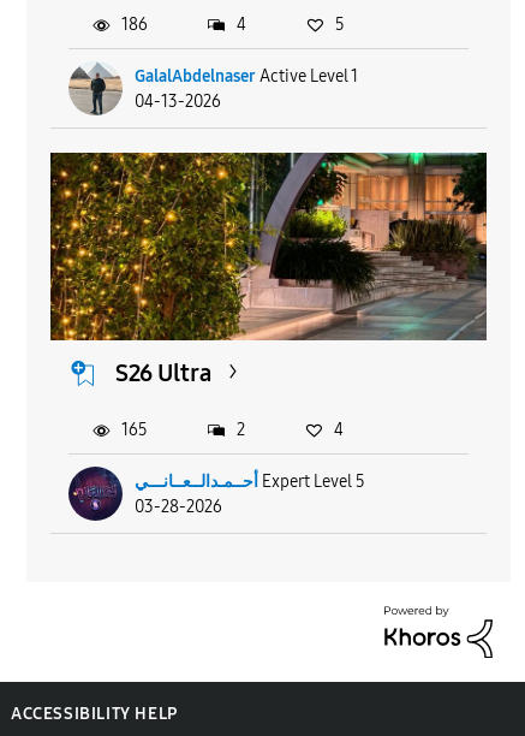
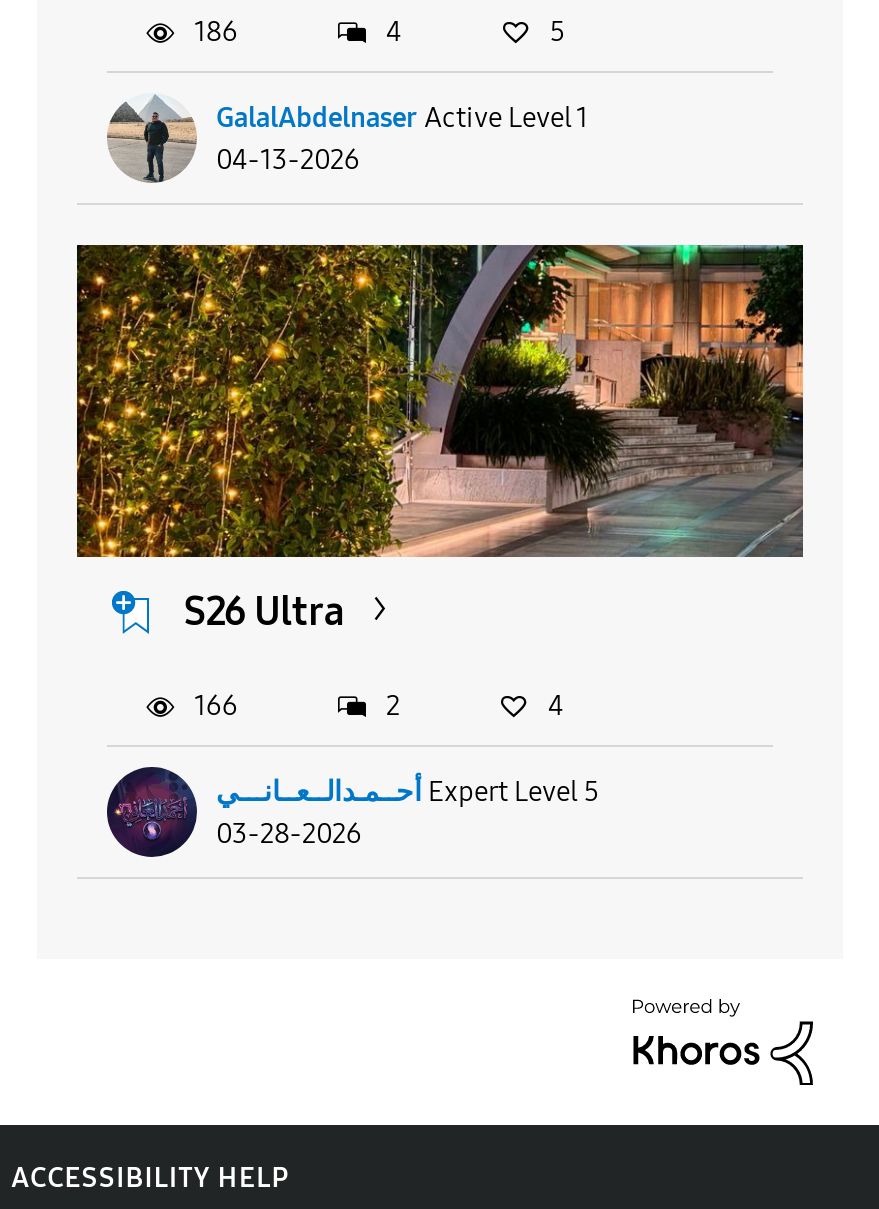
[121,419,147,440] 165 -> [194,688,238,722] 166

